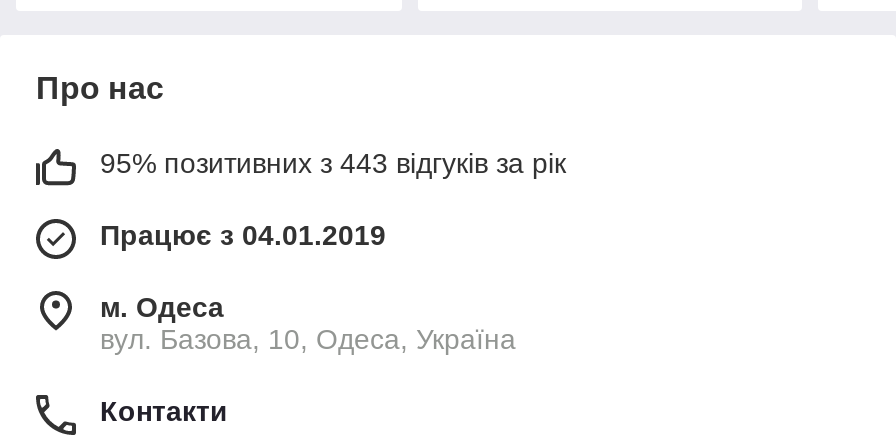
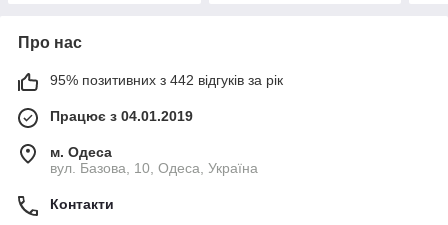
[100,147,566,179] 95% позитивних з 443 відгуків за рік -> [50,72,283,88] 95% позитивних з 442 відгуків за рік

